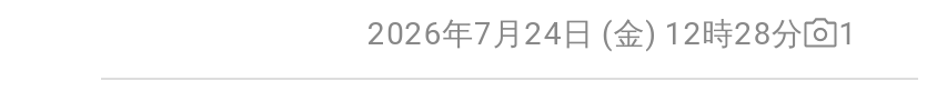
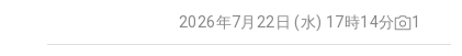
[367,16,804,51] 2026年7月24日 (金) 12時28分 -> [179,13,394,31] 2026年7月22日 (水) 17時14分

